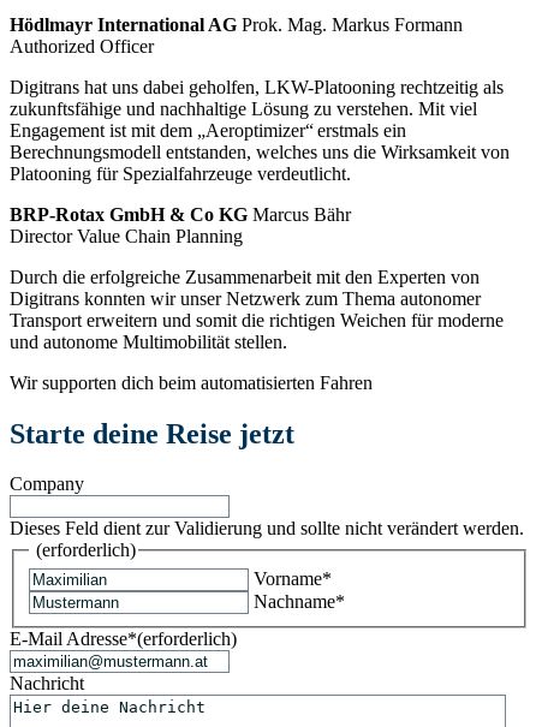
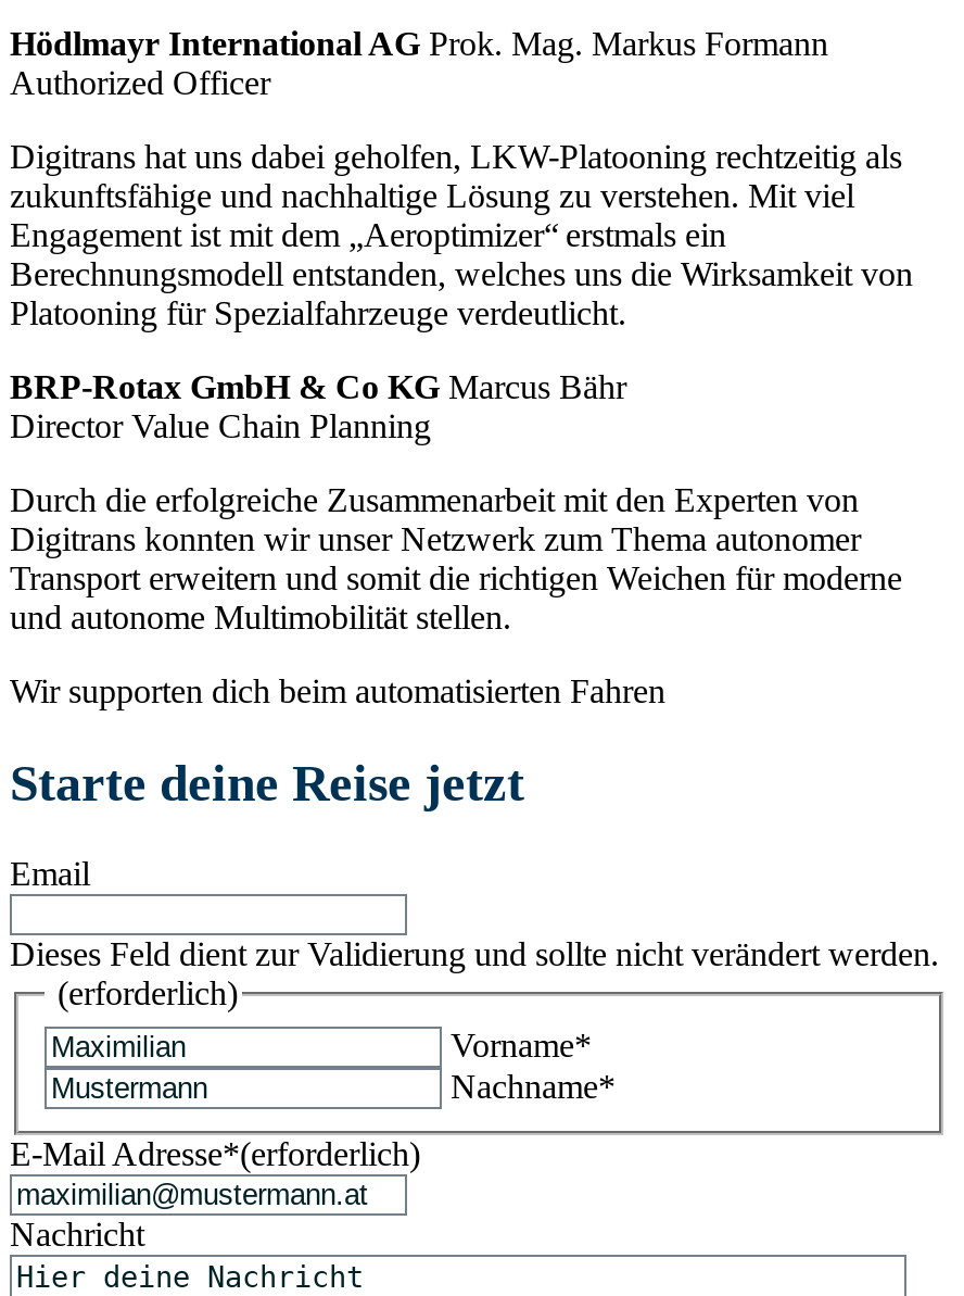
[10,474,84,494] Company -> [10,856,90,893] Email

